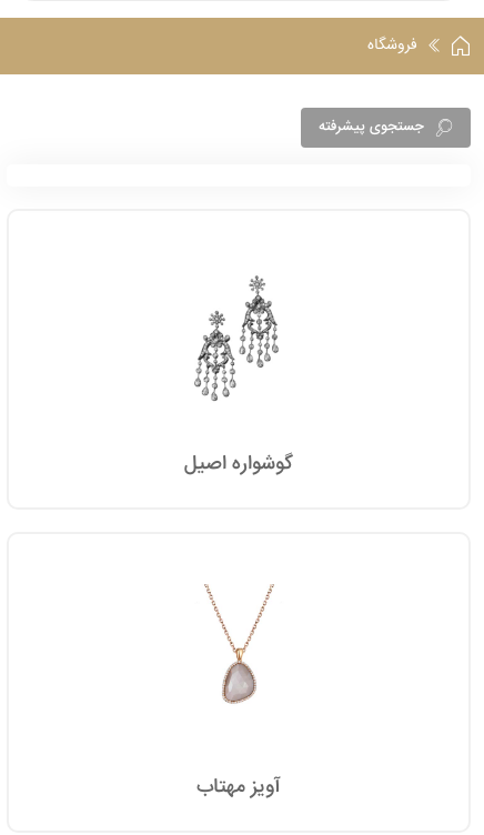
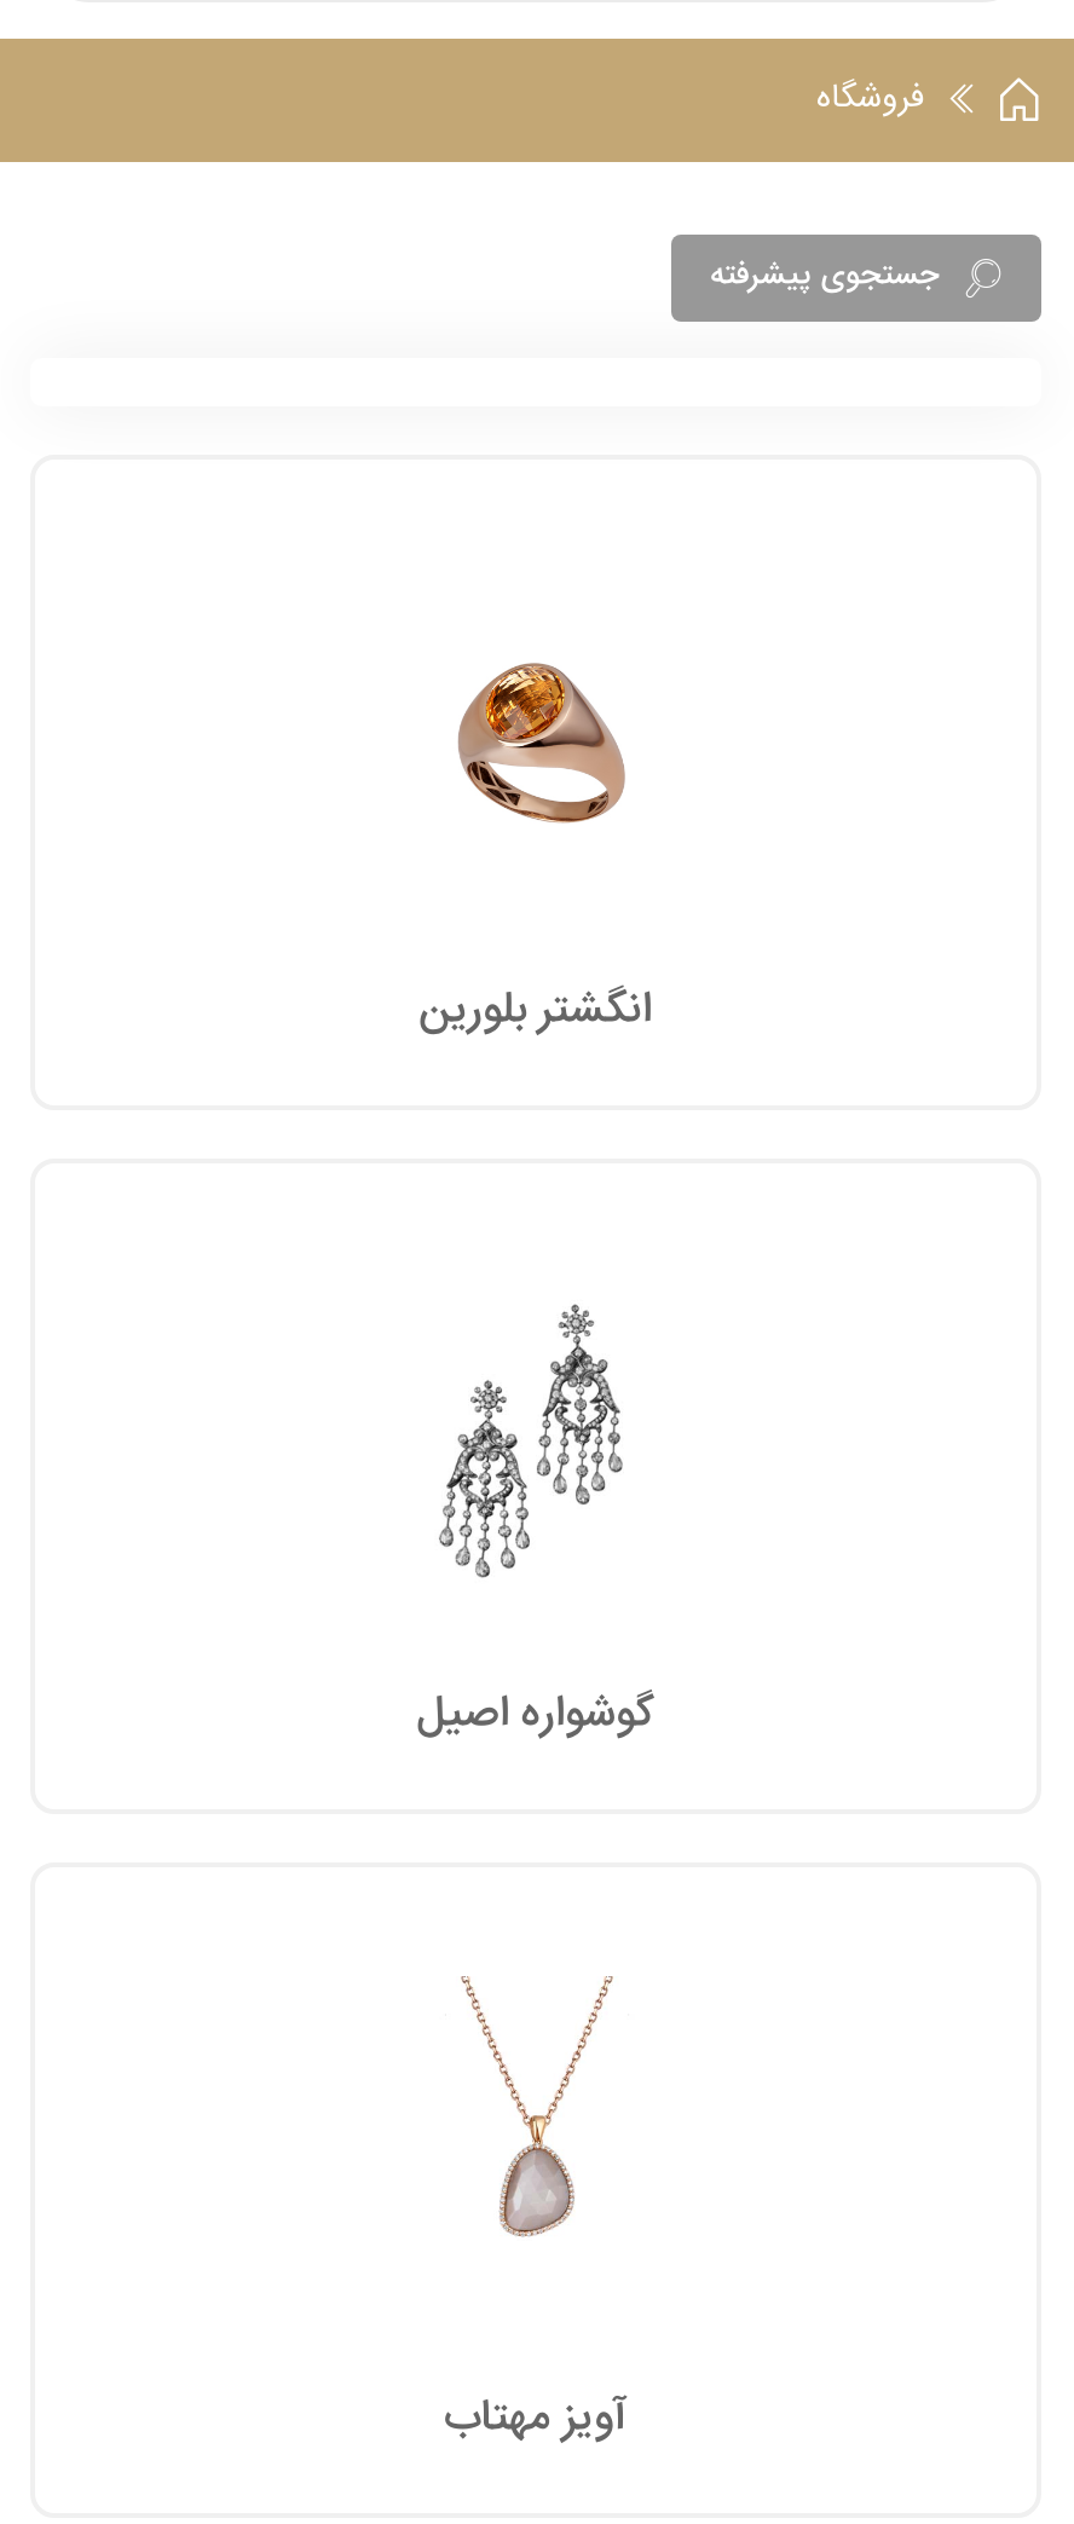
none -> [420,976,652,1044] انگشتر بلورین
none -> [439,660,628,866] [image]

